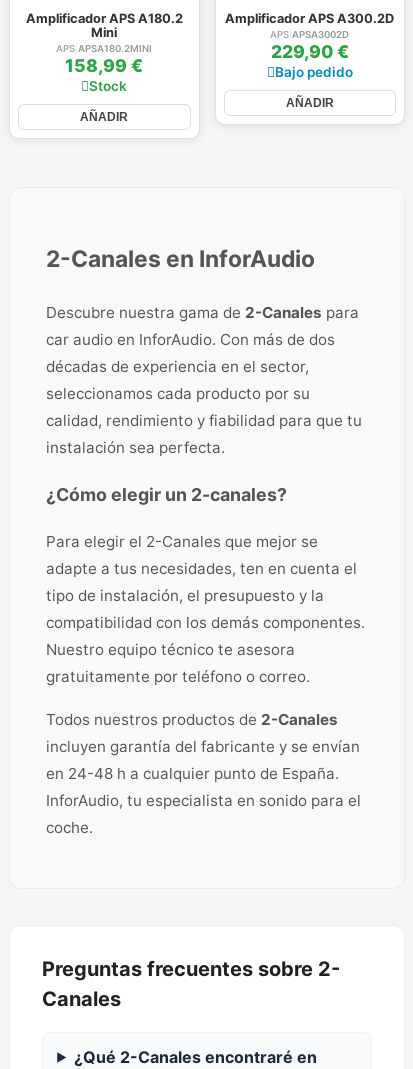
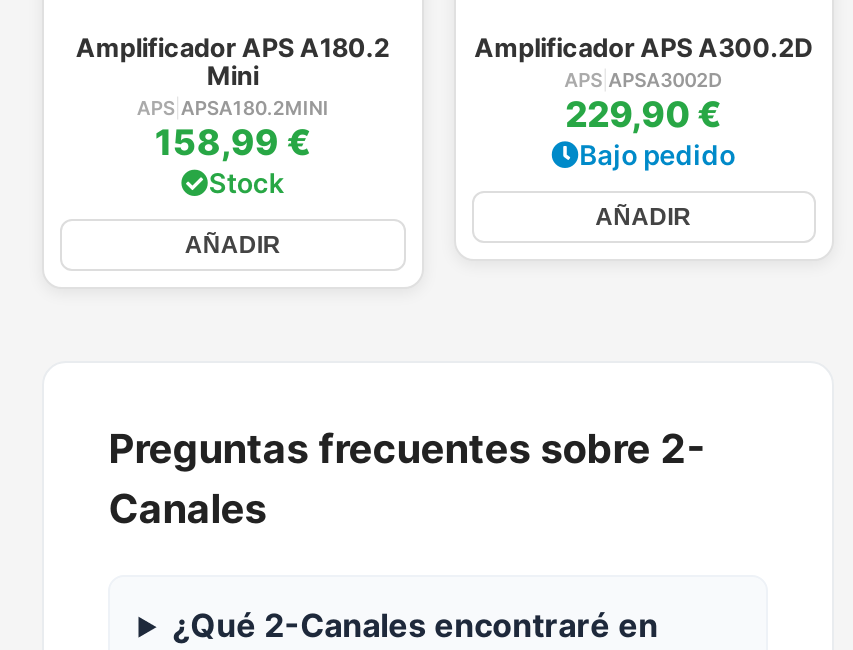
[46,245,365,837] 2-Canales en InforAudio | Descubre nuestra gama de 2-Canales para | car audio en InforAudio. Con más de dos | décadas de experiencia en el sector, | seleccionamos cada producto por su | calidad, rendimiento y fiabilidad para que tu | instalación sea perfecta. | ¿Cómo elegir un 2-canales? | Para elegir el 2-Canales que mejor se | adapte a tus necesidades, ten en cuenta el | tipo de instalación, el presupuesto y la | compatibilidad con los demás componentes. | Nuestro equipo técnico te asesora | gratuitamente por teléfono o correo. | Todos nuestros productos de 2-Canales | incluyen garantía del fabricante y se envían | en 24-48 h a cualquier punto de España. | InforAudio, tu especialista en sonido para el | coche. -> none

